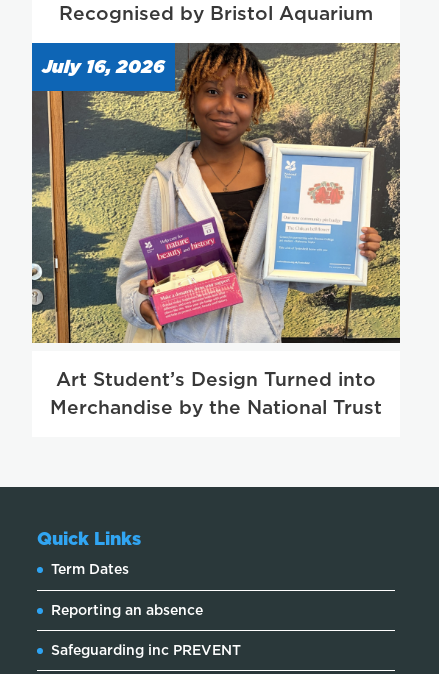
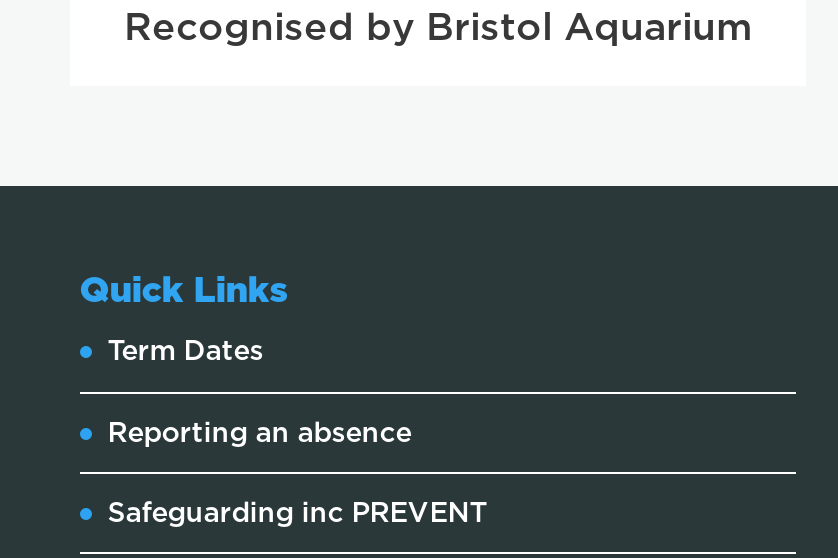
[31,42,401,344] [image] | July 16, 2026 -> none
[50,368,382,419] Art Student’s Design Turned into | Merchandise by the National Trust -> none

